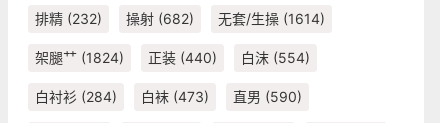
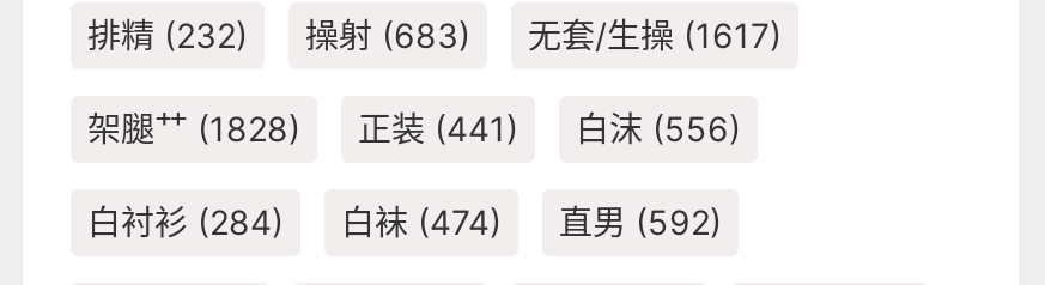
[126,10,194,27] 操射(682) -> [305,15,470,56] 操射(683)
[218,10,325,27] 无套/生操(1614) -> [528,15,782,56] 无套/生操(1617)
[35,49,124,66] 架腿艹(1824) -> [87,108,300,149] 架腿艹(1828)
[148,49,217,66] 正装(440) -> [358,108,518,149] 正装(441)
[241,49,310,66] 白沫(554) -> [576,108,741,149] 白沫(556)
[141,88,209,105] 白袜(473) -> [341,202,502,243] 白袜(474)
[233,88,302,105] 直男(590) -> [559,202,722,243] 直男(592)

